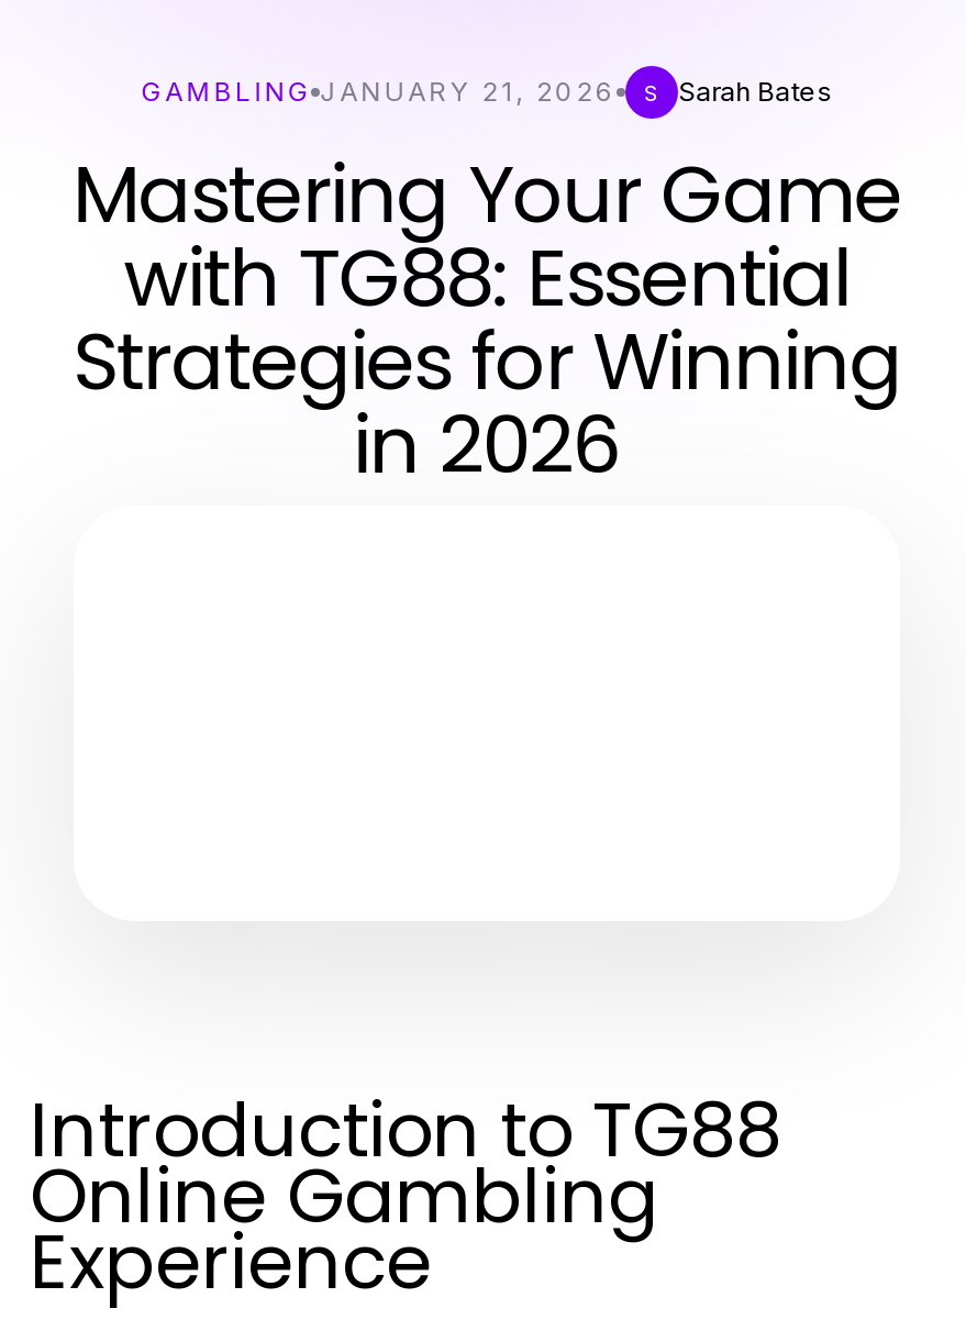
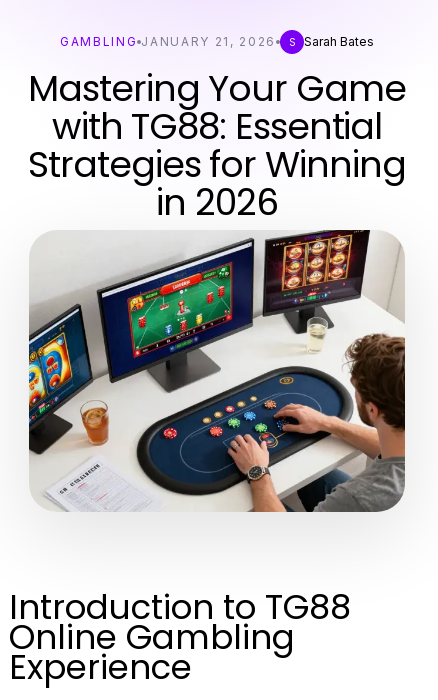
none -> [28,229,406,513] [image]

